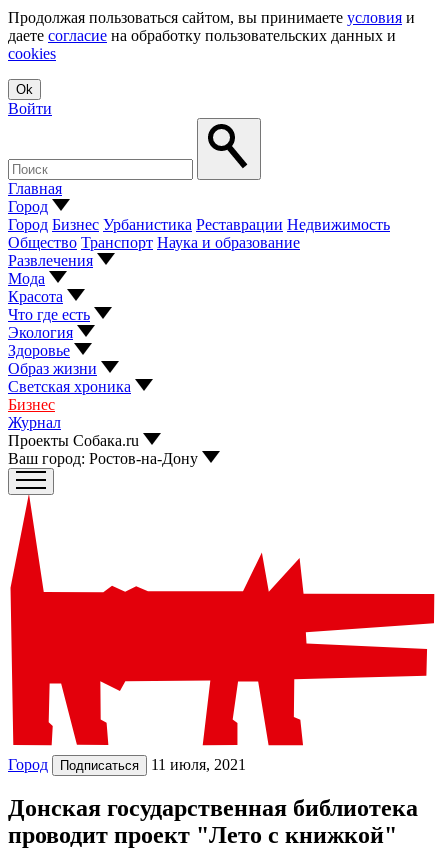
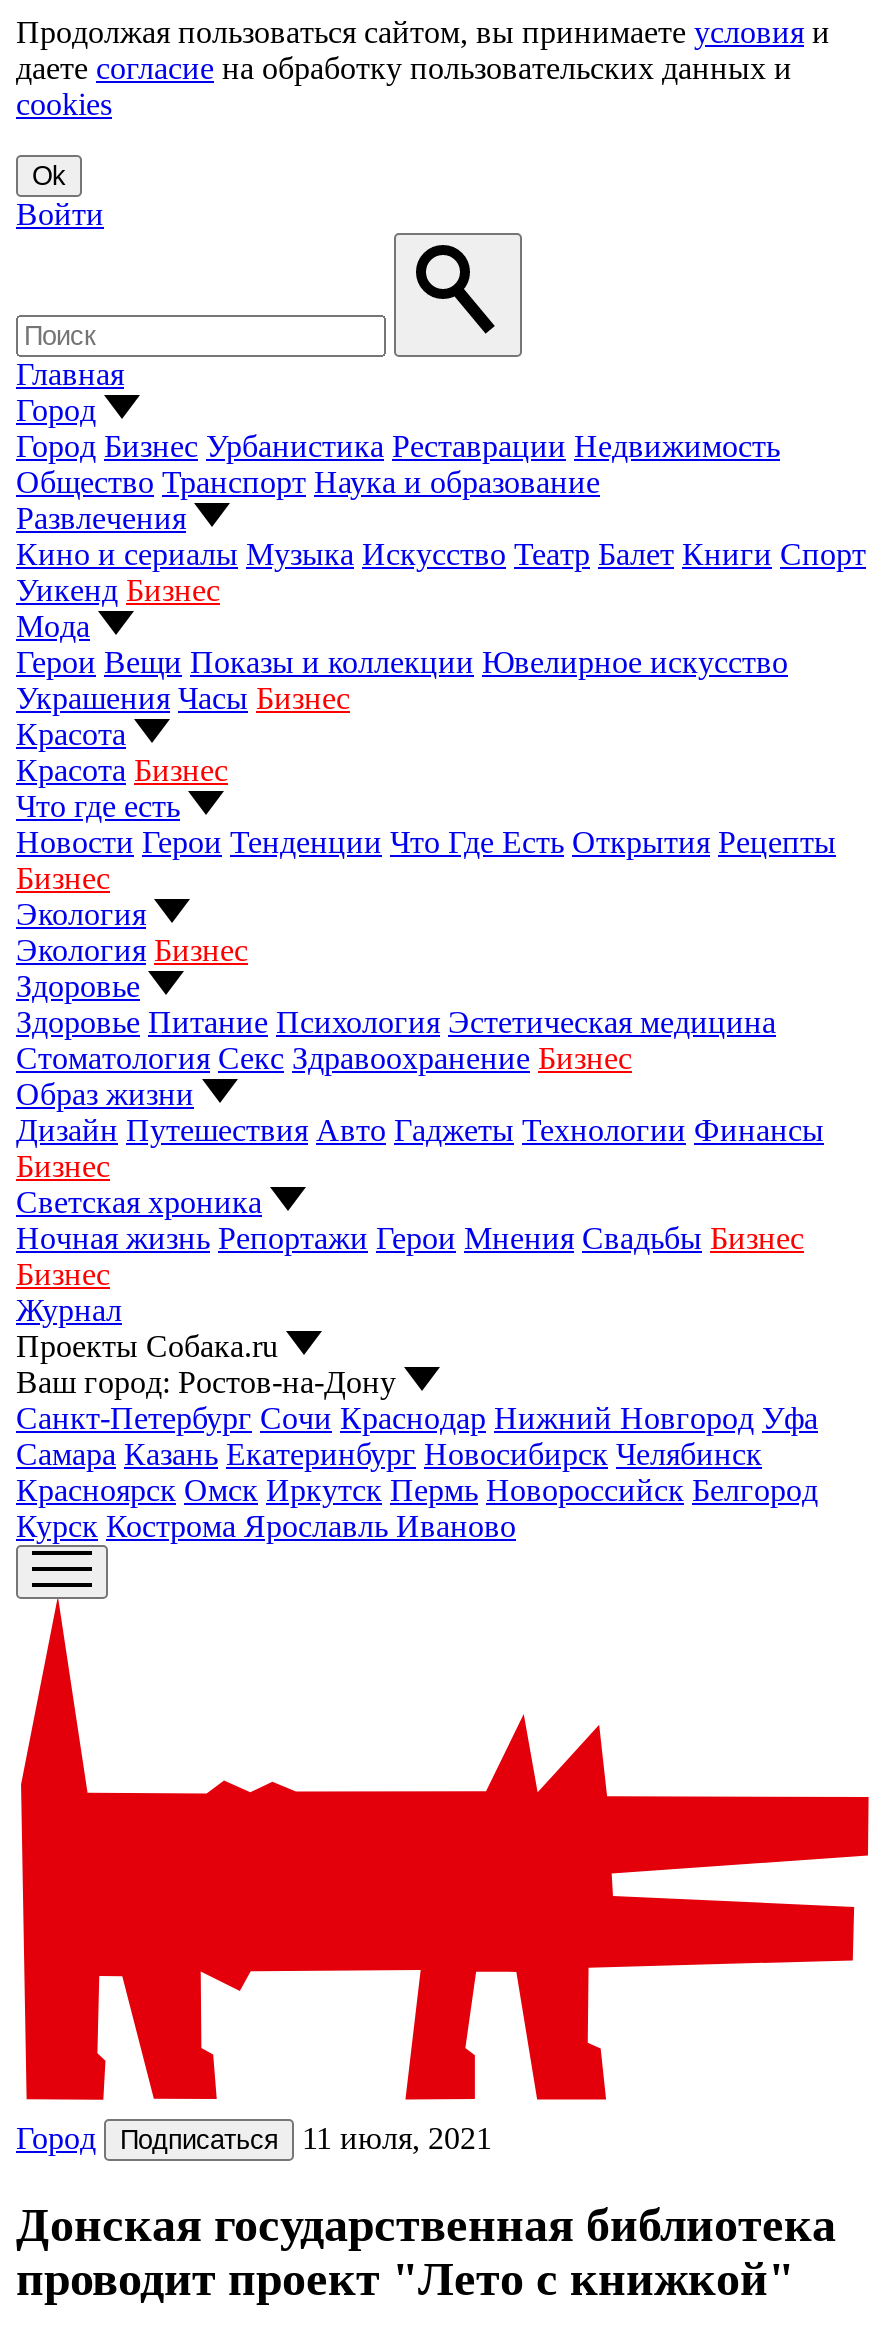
none -> [16,537,866,607] Кино и сериалы Музыка Искусство Театр Балет Книги Спорт | Уикенд Бизнес
none -> [16,645,788,715] Герои Вещи Показы и коллекции Ювелирное искусство | Украшения Часы Бизнес
none -> [16,753,228,787] Красота Бизнес
none -> [16,825,836,895] Новости Герои Тенденции Что Где Есть Открытия Рецепты | Бизнес
none -> [16,933,248,967] Экология Бизнес
none -> [16,1005,776,1075] Здоровье Питание Психология Эстетическая медицина | Стоматология Секс Здравоохранение Бизнес
none -> [16,1113,824,1183] Дизайн Путешествия Авто Гаджеты Технологии Финансы | Бизнес
none -> [16,1221,804,1255] Ночная жизнь Репортажи Герои Мнения Свадьбы Бизнес
none -> [16,1401,818,1543] Санкт-Петербург Сочи Краснодар Нижний Новгород Уфа | Самара Казань Екатеринбург Новосибирск Челябинск | Красноярск Омск Иркутск Пермь Новороссийск Белгород | Курск Кострома Ярославль Иваново

